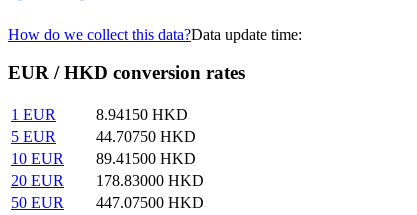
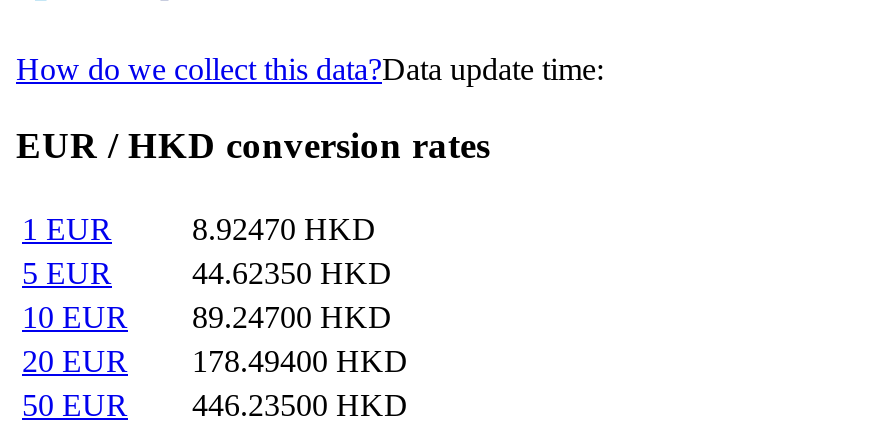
[96,106,188,123] 8.94150 HKD -> [192,212,376,246] 8.92470 HKD
[96,128,196,145] 44.70750 HKD -> [192,256,392,290] 44.62350 HKD
[11,150,196,167] 10 EUR 89.41500 HKD -> [22,300,392,334] 10 EUR 89.24700 HKD
[11,172,204,189] 20 EUR 178.83000 HKD -> [22,344,408,378] 20 EUR 178.49400 HKD
[11,194,204,211] 50 EUR 447.07500 HKD -> [22,388,408,422] 50 EUR 446.23500 HKD

